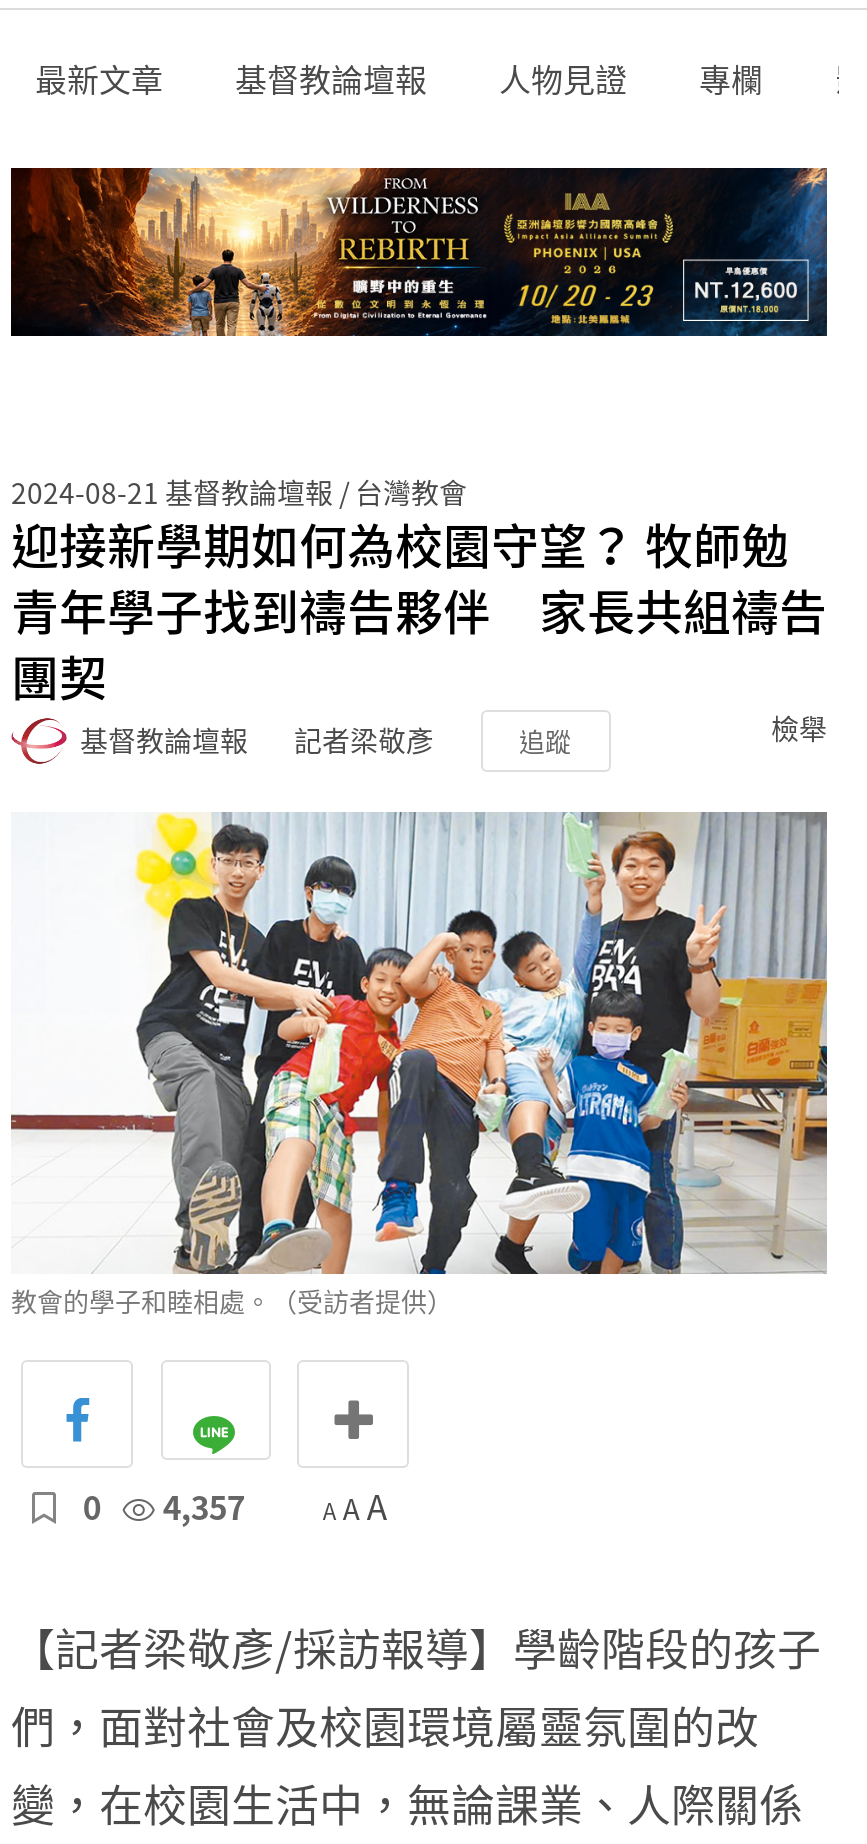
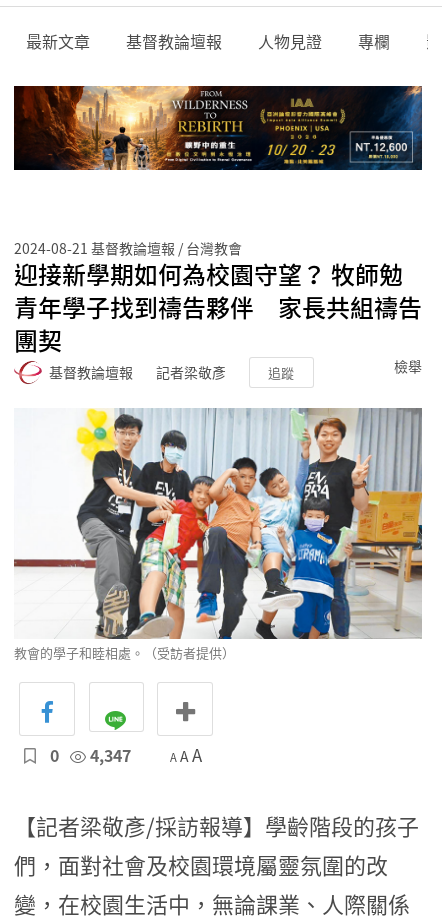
[75,1481,387,1529] 0 4,357 A A A -> [46,743,202,767] 0 4,347 A A A

